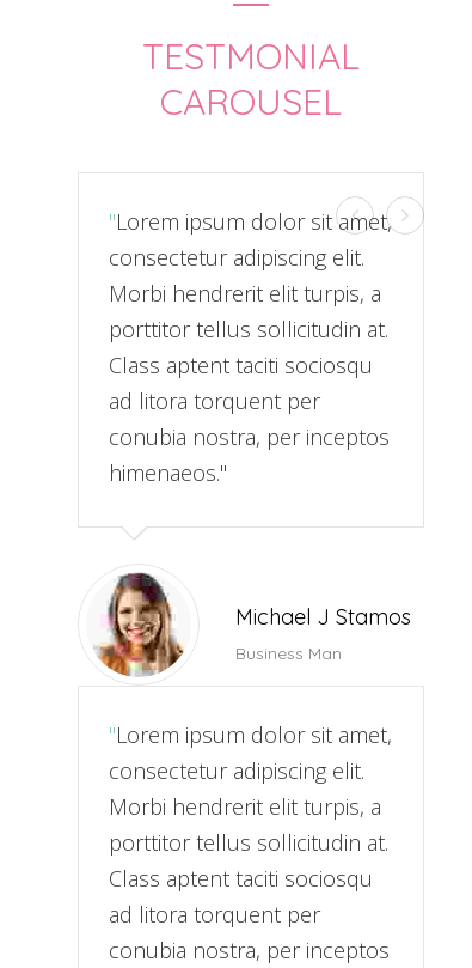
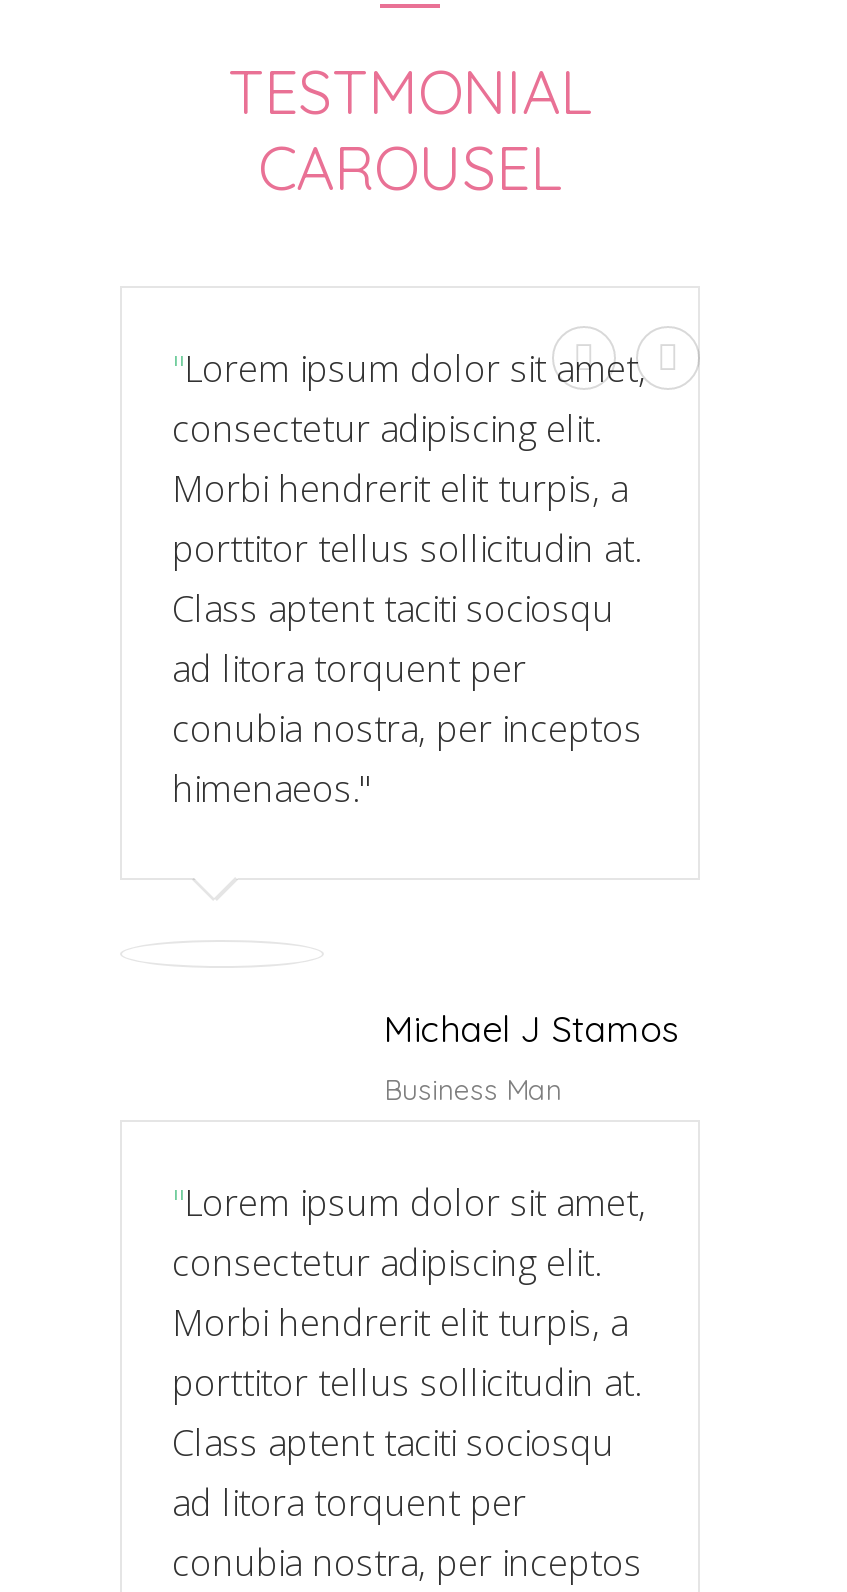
[93,571,185,677] [image] -> none

